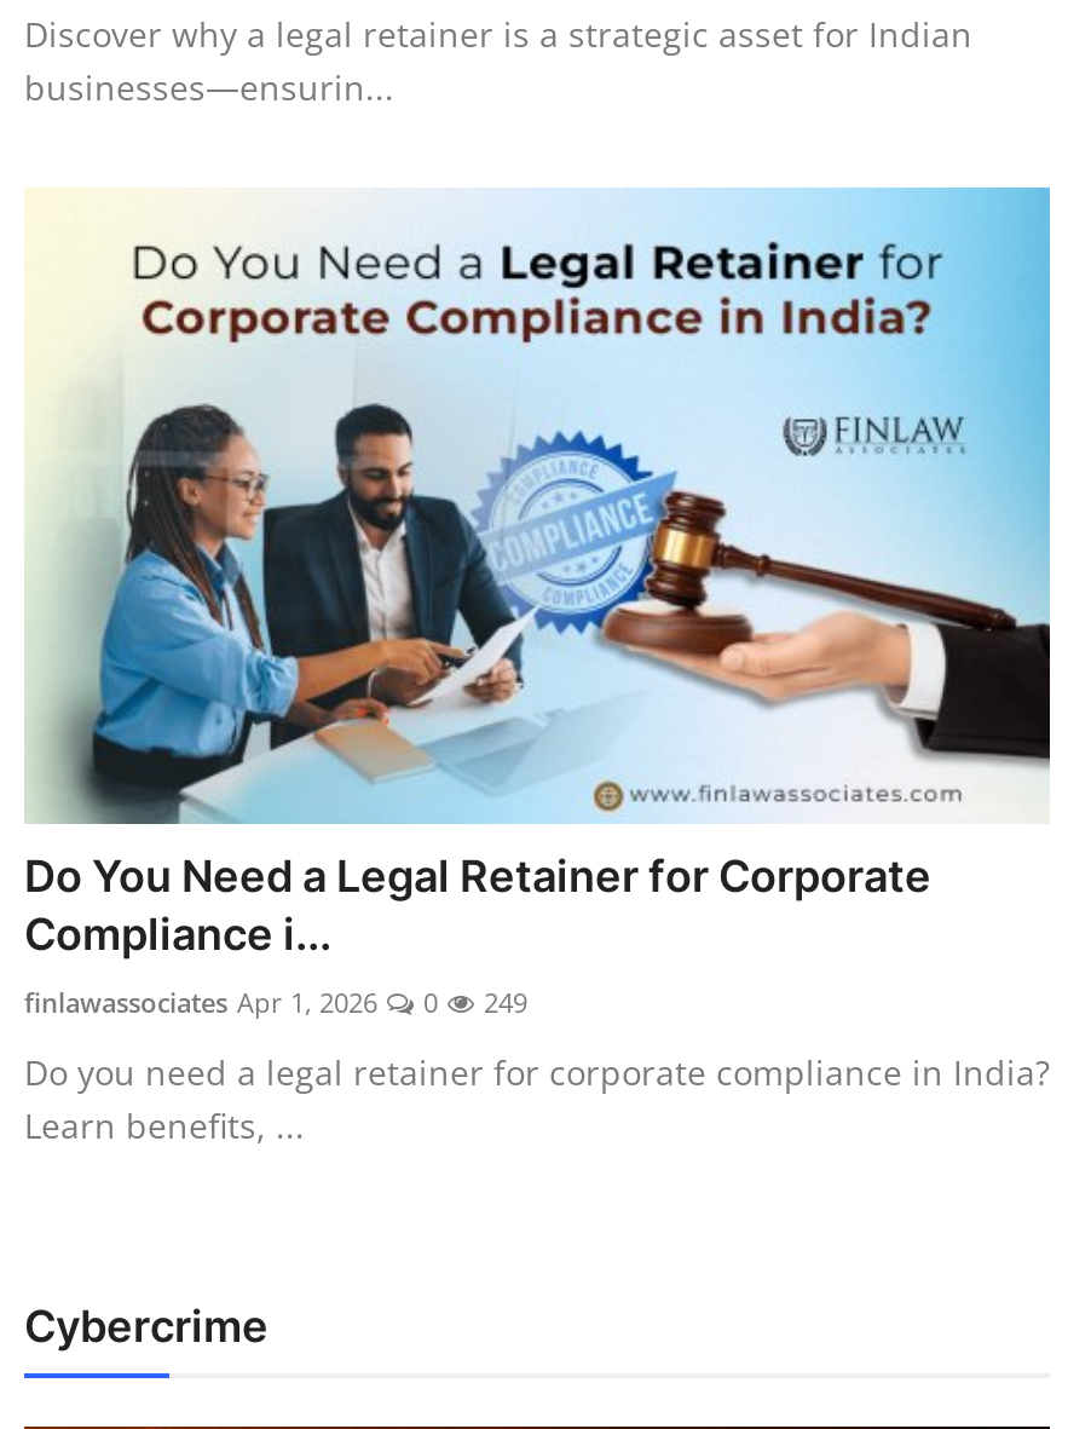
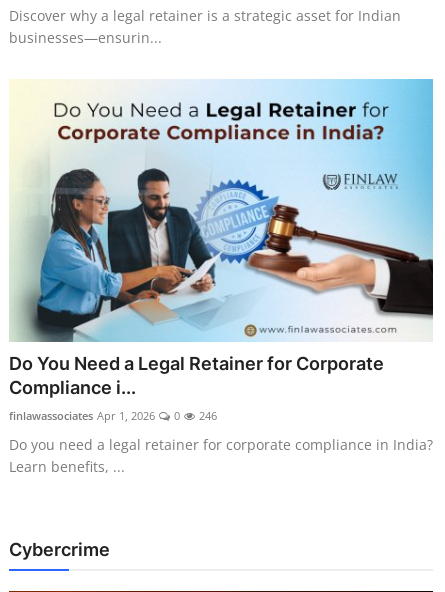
[24,983,527,1019] finlawassociates Apr 1, 2026 0 249 -> [9,408,217,423] finlawassociates Apr 1, 2026 0 246

